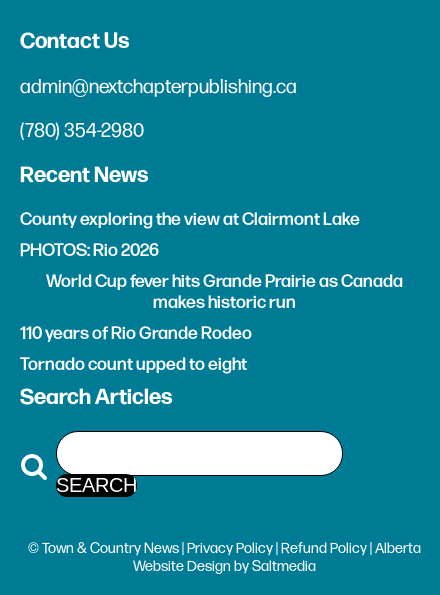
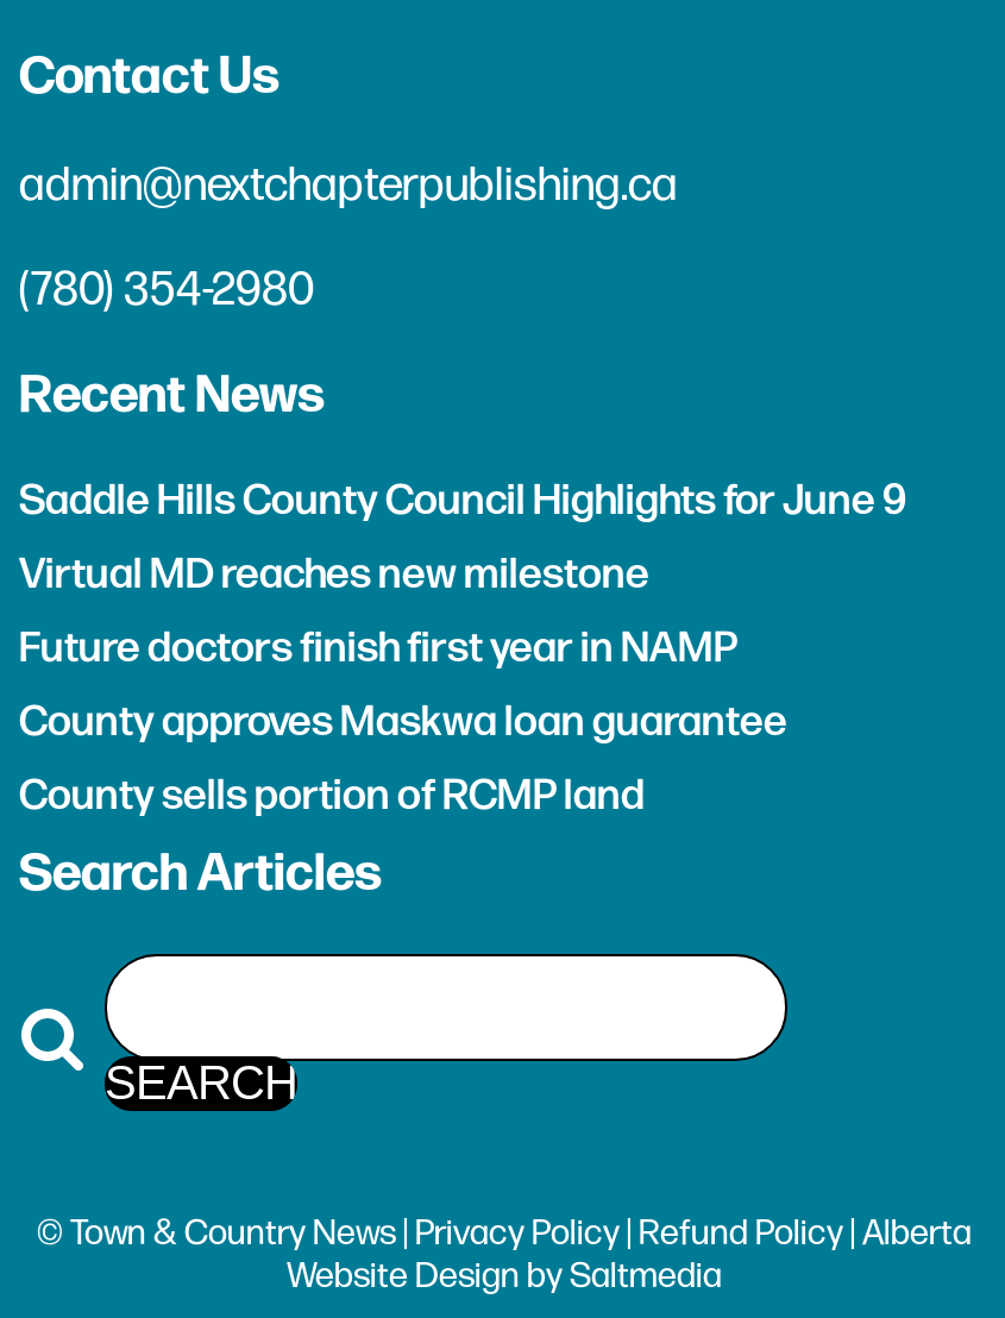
[20,209,360,230] County exploring the view at Clairmont Lake -> [19,477,913,527] Saddle Hills County Council Highlights for June 9
[20,240,159,261] PHOTOS: Rio 2026 -> [19,551,649,600] Virtual MD reaches new milestone
[45,271,402,313] World Cup fever hits Grande Prairie as Canada | makes historic run -> [19,624,737,674] Future doctors finish first year in NAMP
[20,323,252,344] 110 years of Rio Grande Rodeo -> [19,698,787,748] County approves Maskwa loan guarantee
[20,354,247,375] Tornado count upped to eight -> [19,772,645,822] County sells portion of RCMP land

